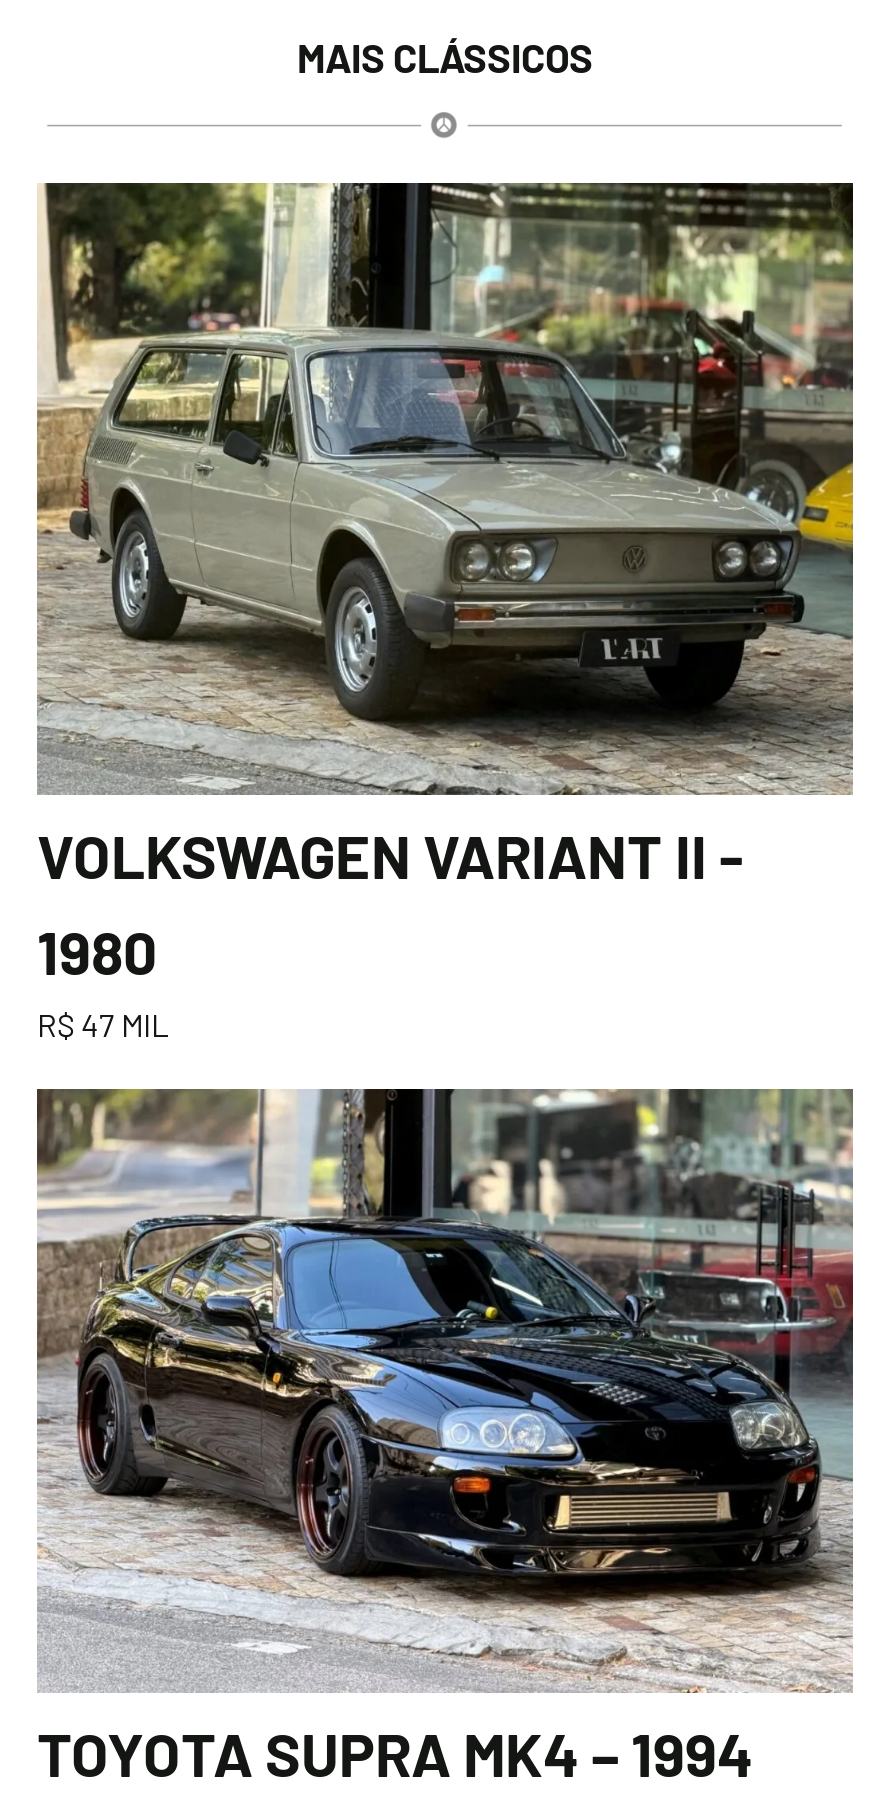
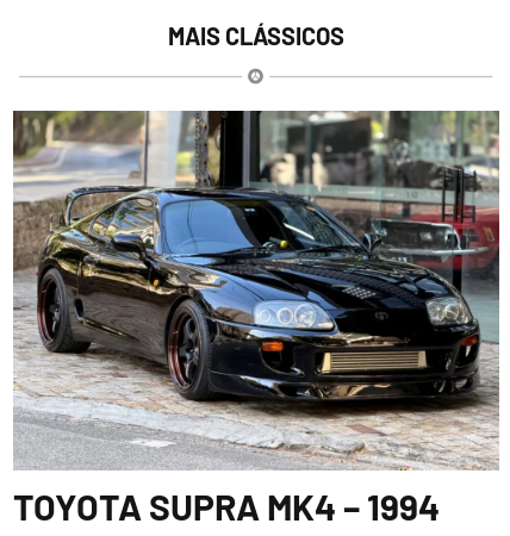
[37,181,855,1042] [image] | VOLKSWAGEN VARIANT II - | 1980 | R$ 47 MIL -> none

